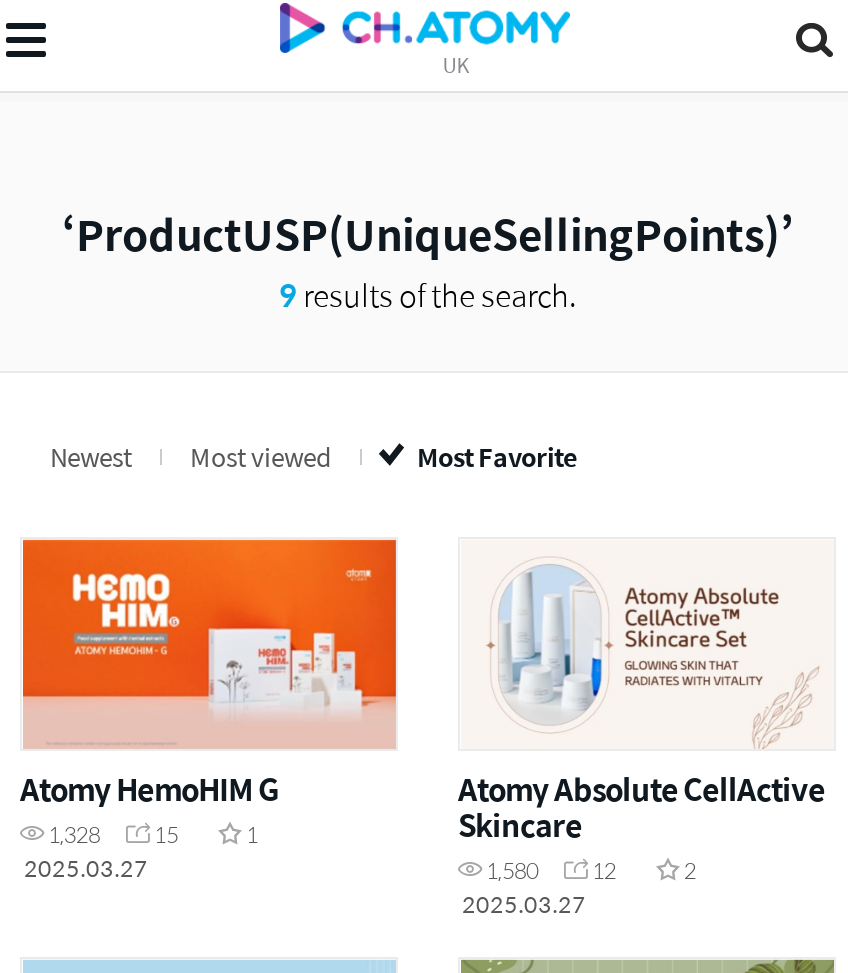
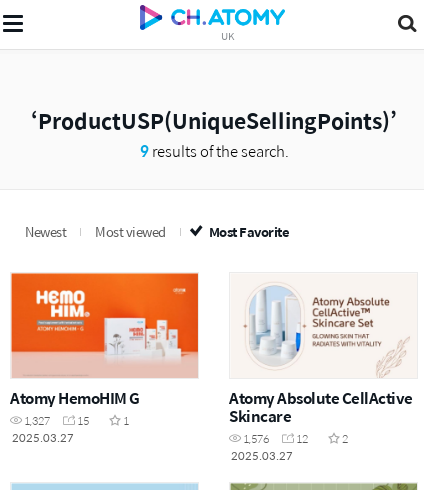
[48,816,258,850] 1,328 15 1 -> [24,412,129,429] 1,327 15 1
[486,852,696,886] 1,580 12 2 -> [243,430,348,447] 1,576 12 2

